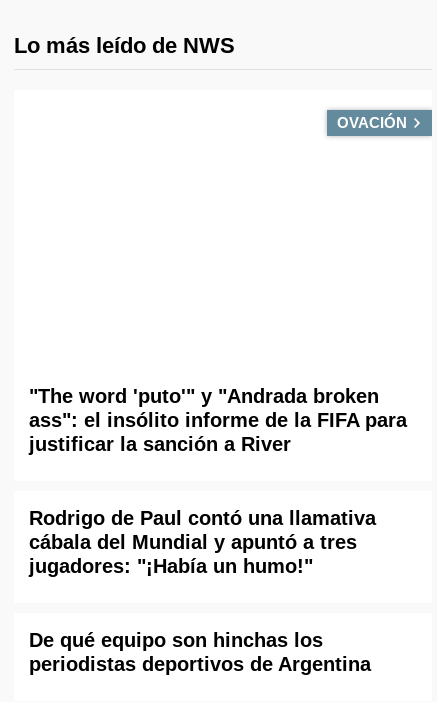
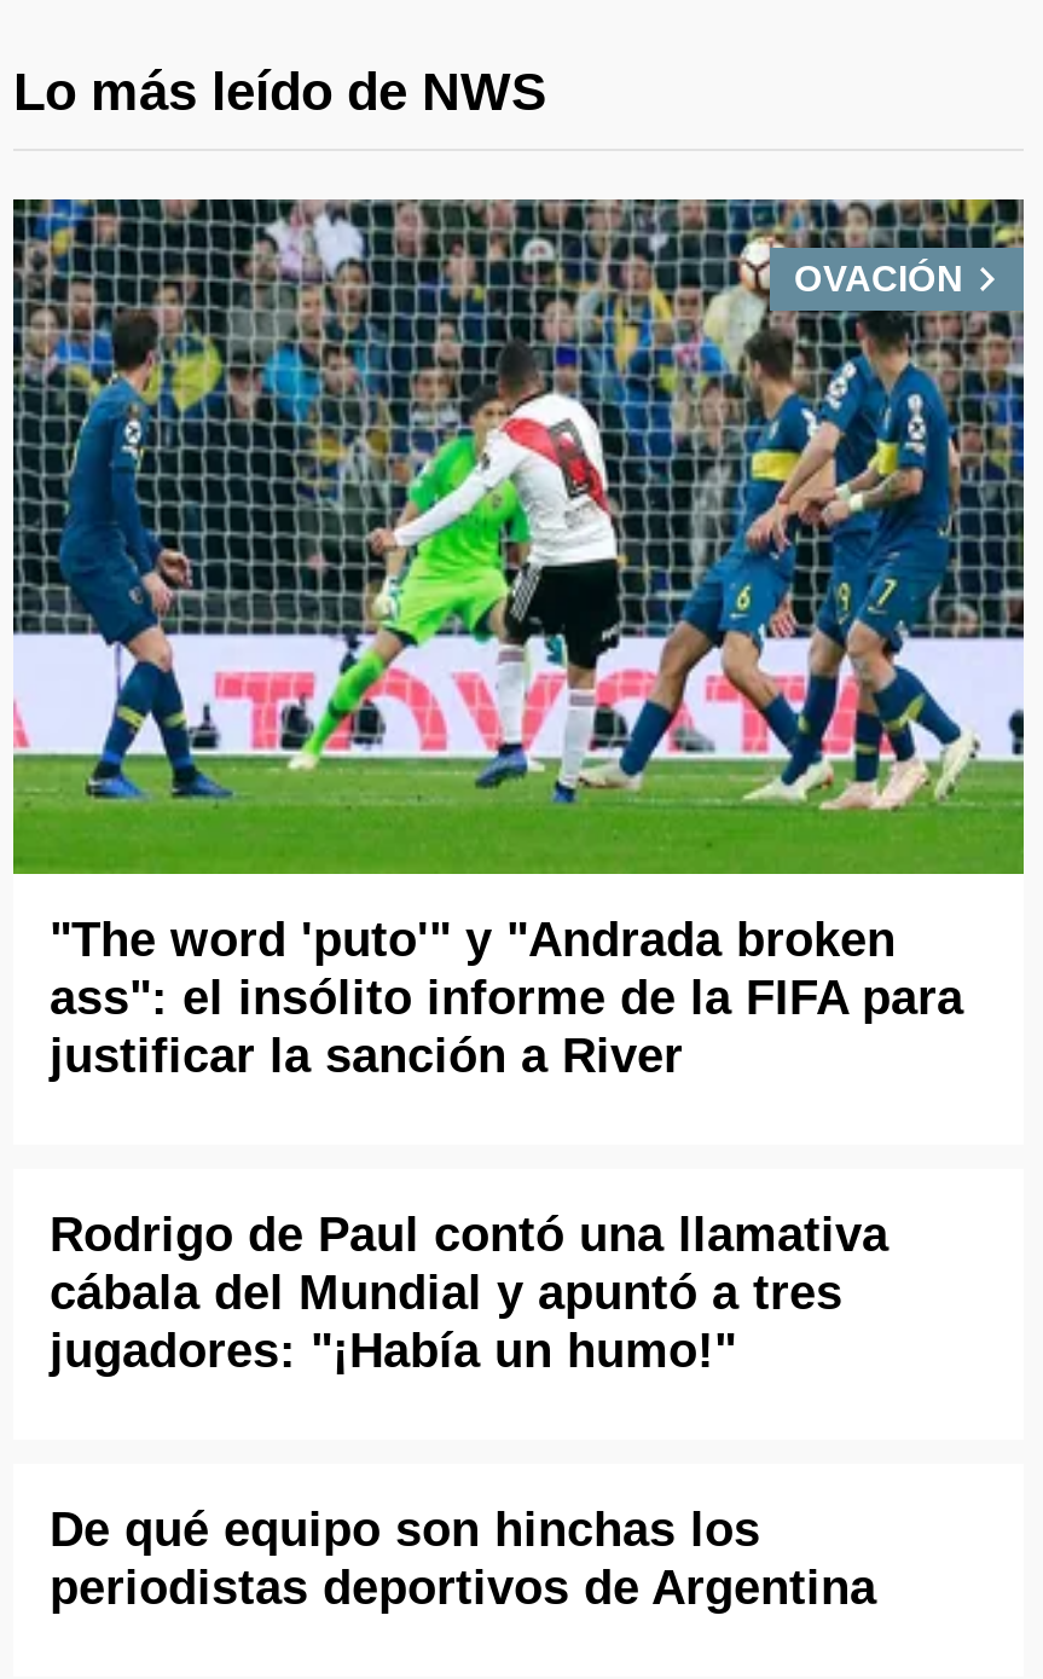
none -> [11,197,1026,876] [image]

